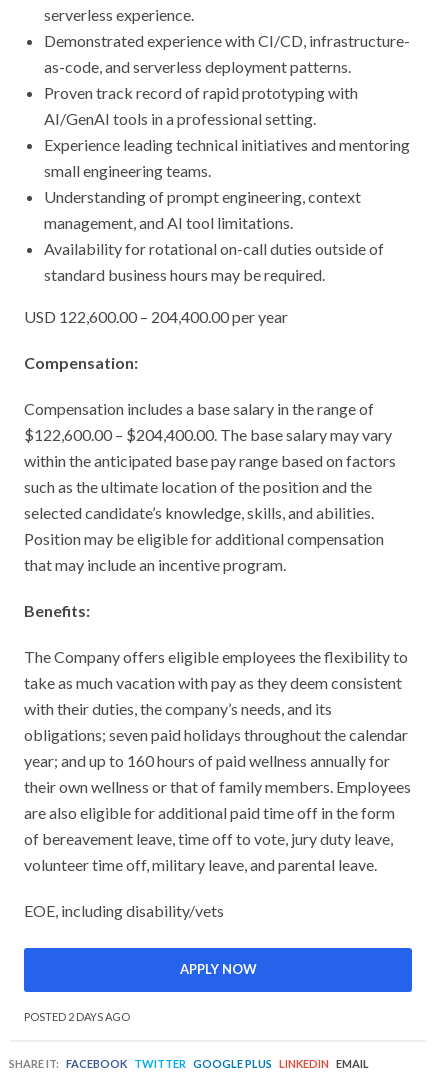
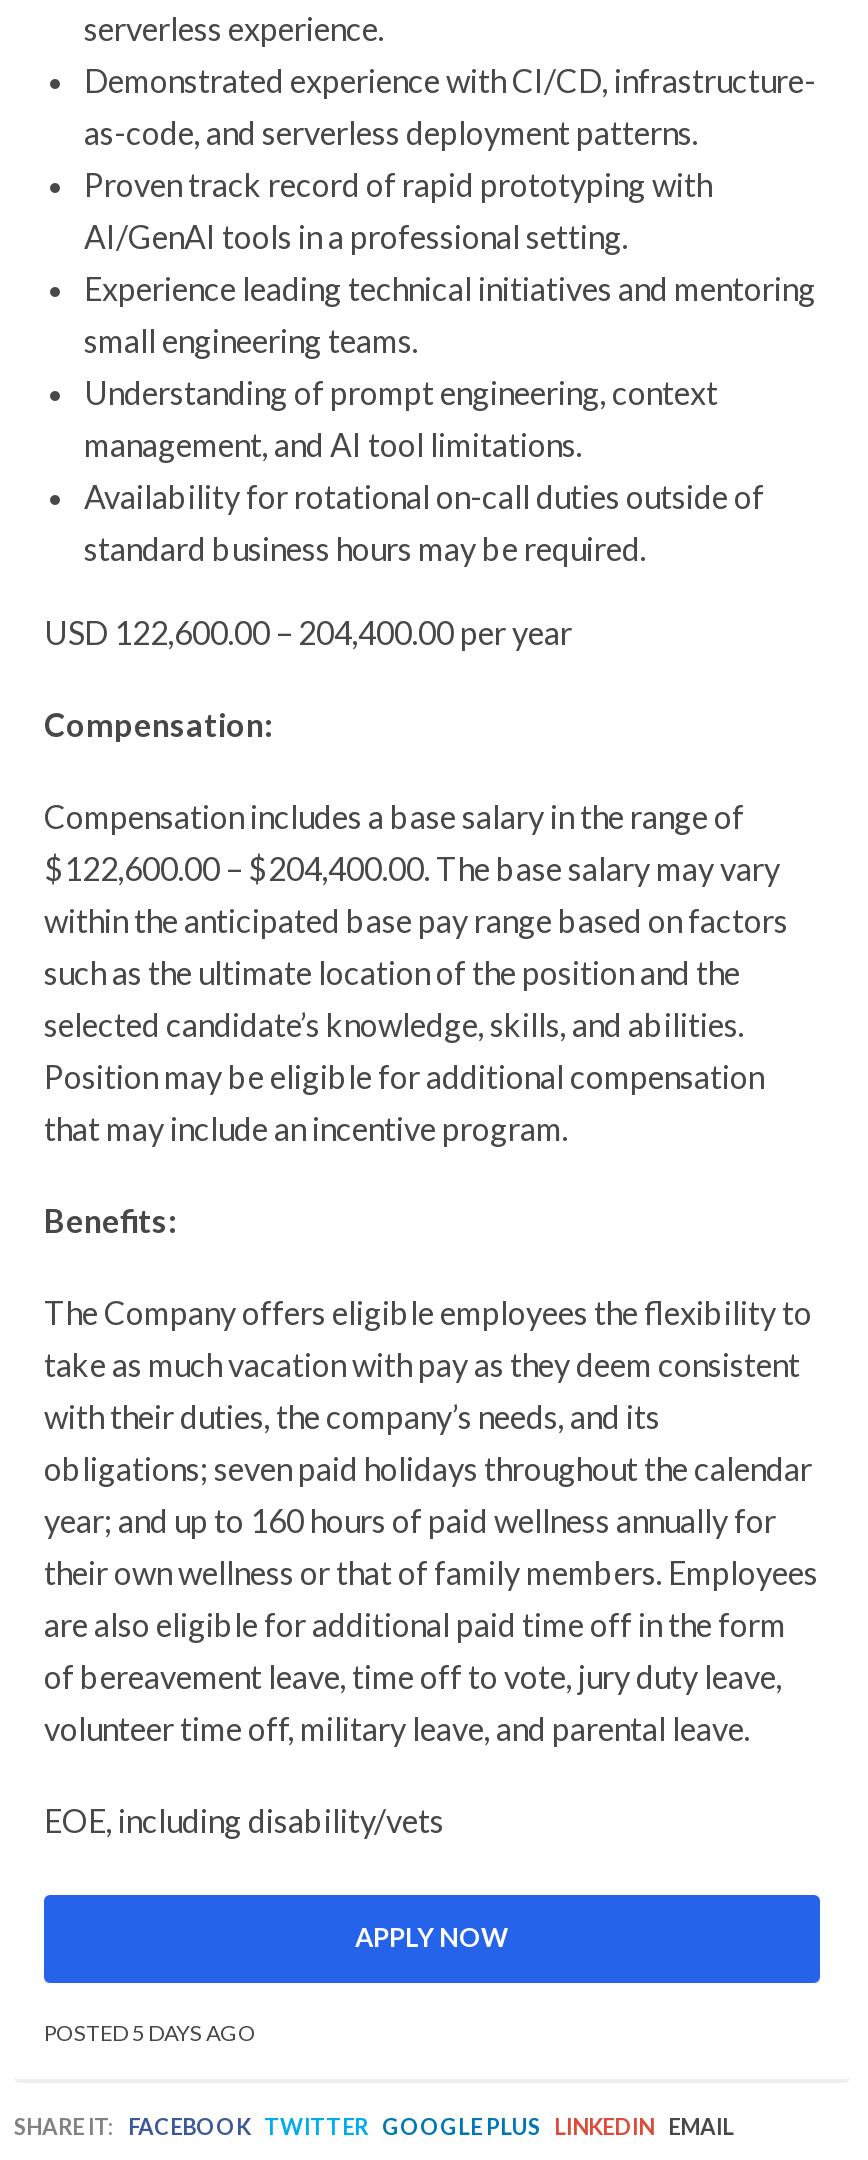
[24,1010,130,1023] POSTED 2 DAYS AGO -> [44,2019,256,2045] POSTED 5 DAYS AGO

